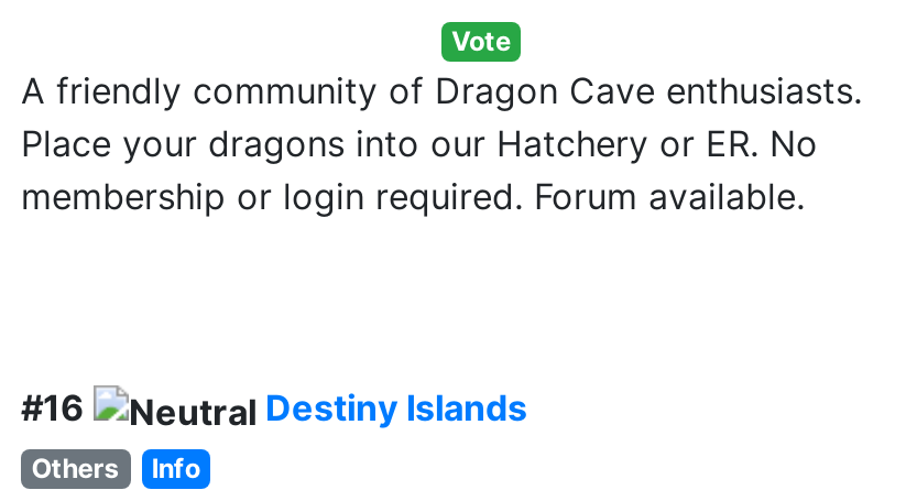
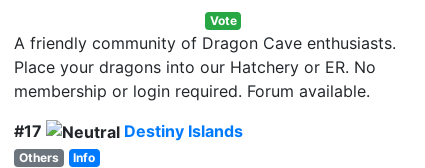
[21,385,85,429] #16 -> [14,120,42,140] #17

